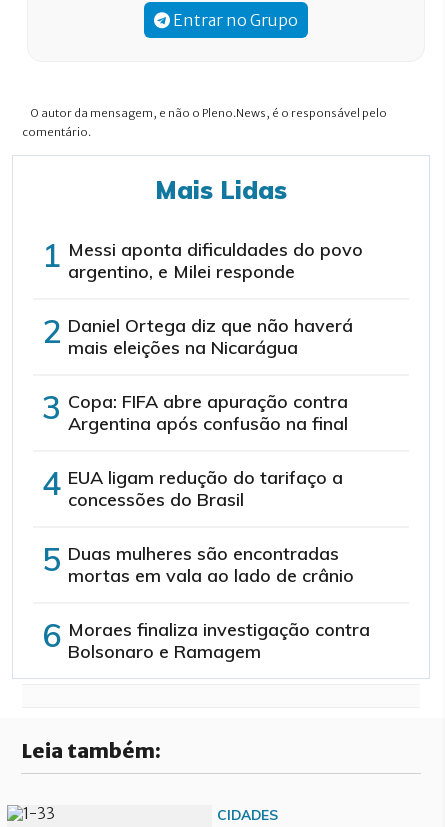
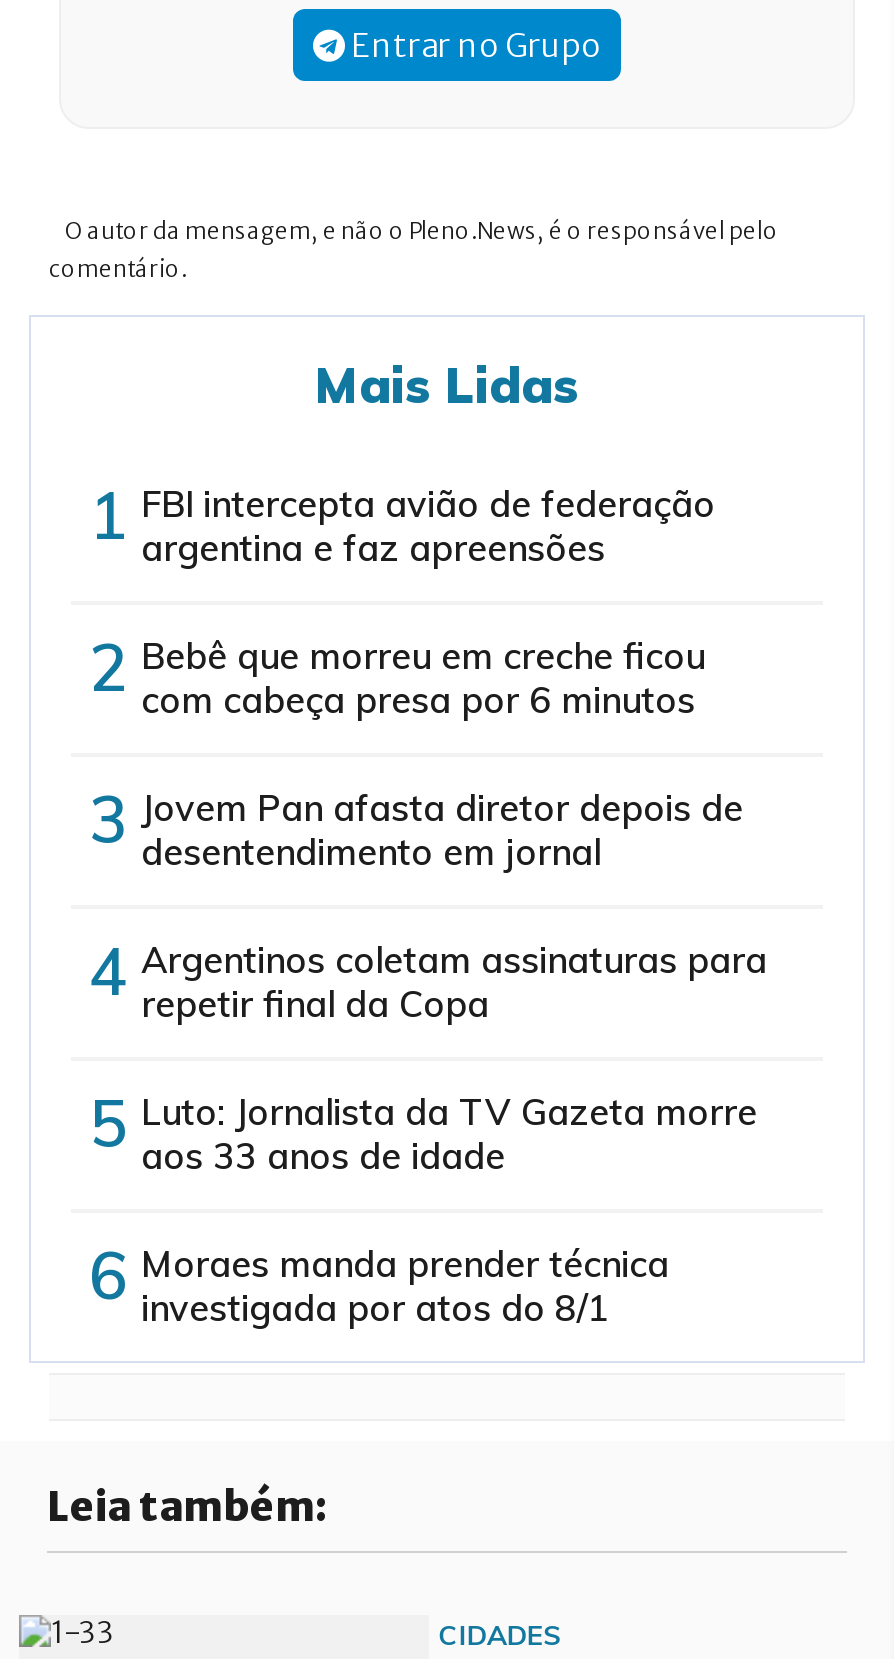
[68,238,363,283] Messi aponta dificuldades do povo | argentino, e Milei responde -> [141,482,715,572] FBI intercepta avião de federação | argentina e faz apreensões
[68,314,353,359] Daniel Ortega diz que não haverá | mais eleições na Nicarágua -> [141,634,705,724] Bebê que morreu em creche ficou | com cabeça presa por 6 minutos
[68,390,348,435] Copa: FIFA abre apuração contra | Argentina após confusão na final -> [141,786,743,876] Jovem Pan afasta diretor depois de | desentendimento em jornal
[68,466,343,511] EUA ligam redução do tarifaço a | concessões do Brasil -> [141,938,767,1028] Argentinos coletam assinaturas para | repetir final da Copa
[68,542,354,587] Duas mulheres são encontradas | mortas em vala ao lado de crânio -> [141,1090,757,1180] Luto: Jornalista da TV Gazeta morre | aos 33 anos de idade
[68,618,370,663] Moraes finaliza investigação contra | Bolsonaro e Ramagem -> [141,1242,669,1332] Moraes manda prender técnica | investigada por atos do 8/1

